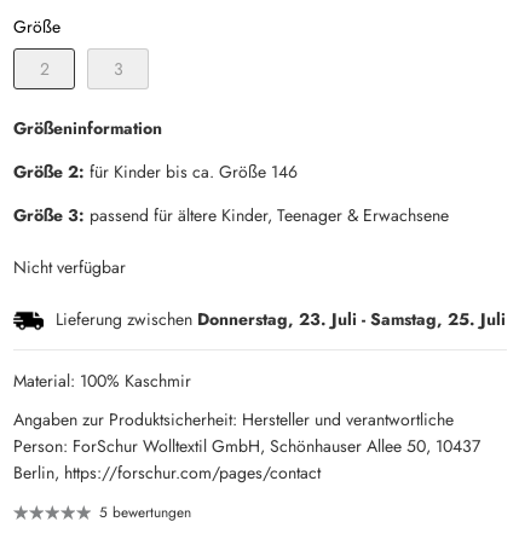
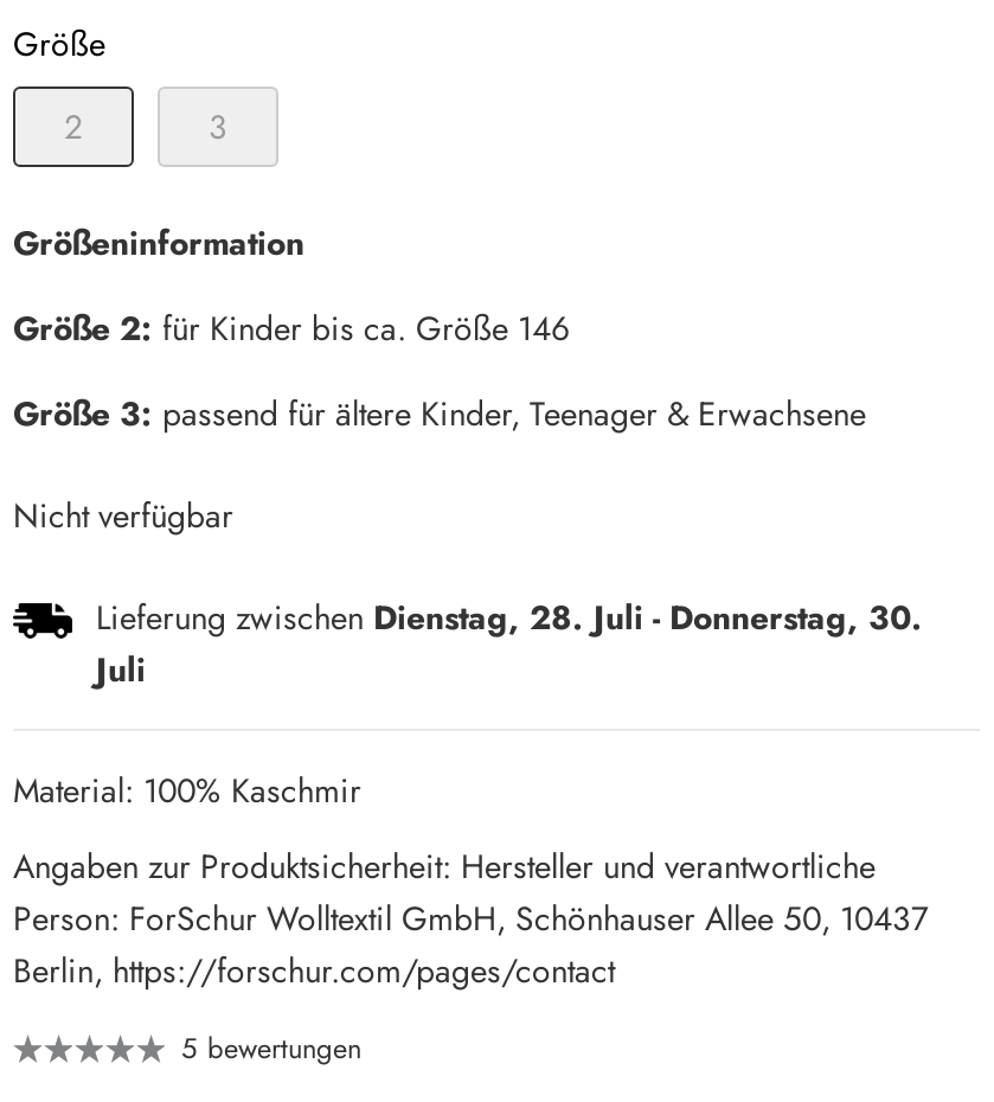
[56,307,506,331] Lieferung zwischen Donnerstag, 23. Juli - Samstag, 25. Juli -> [96,594,923,694] Lieferung zwischen Dienstag, 28. Juli - Donnerstag, 30. | Juli

